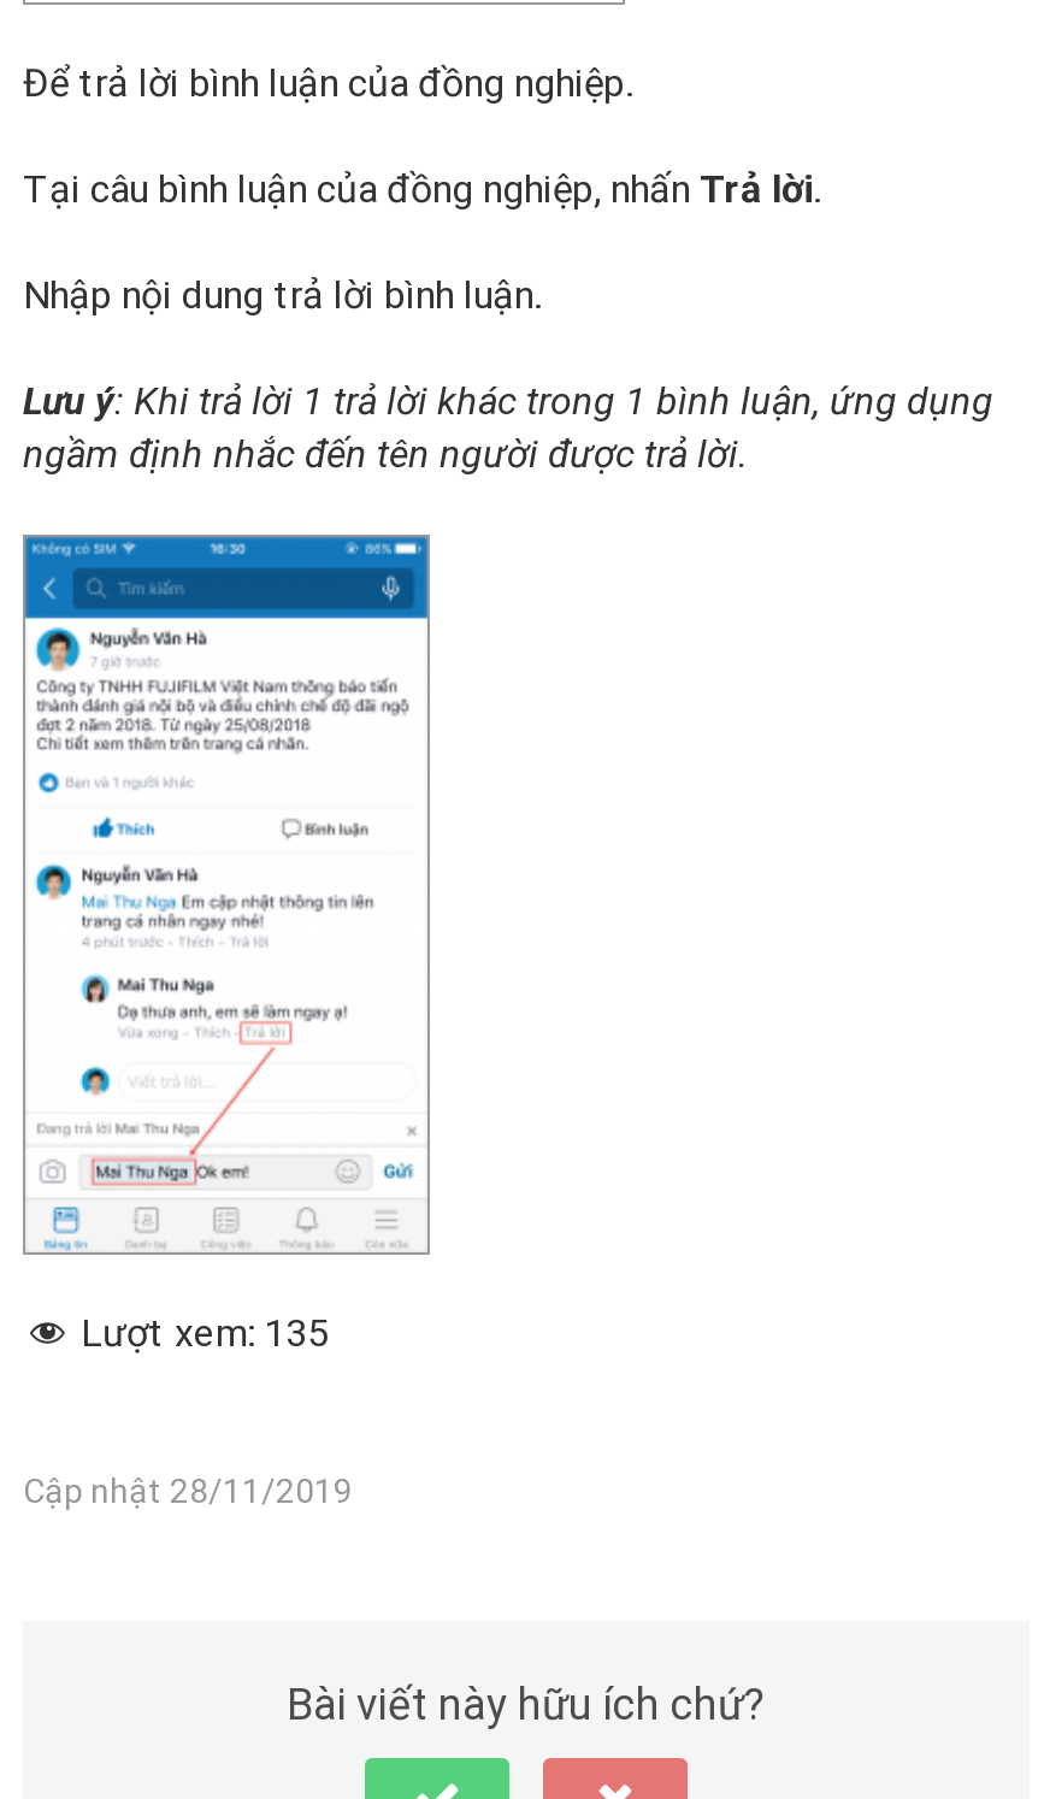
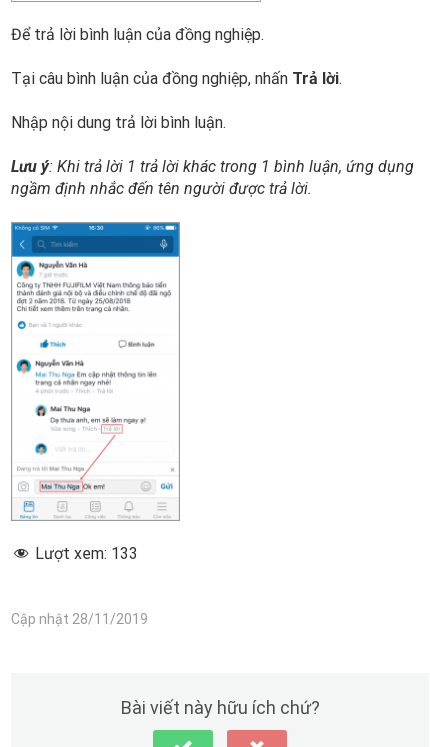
[81,1310,329,1355] Lượt xem: 135 -> [35,544,138,563] Lượt xem: 133

